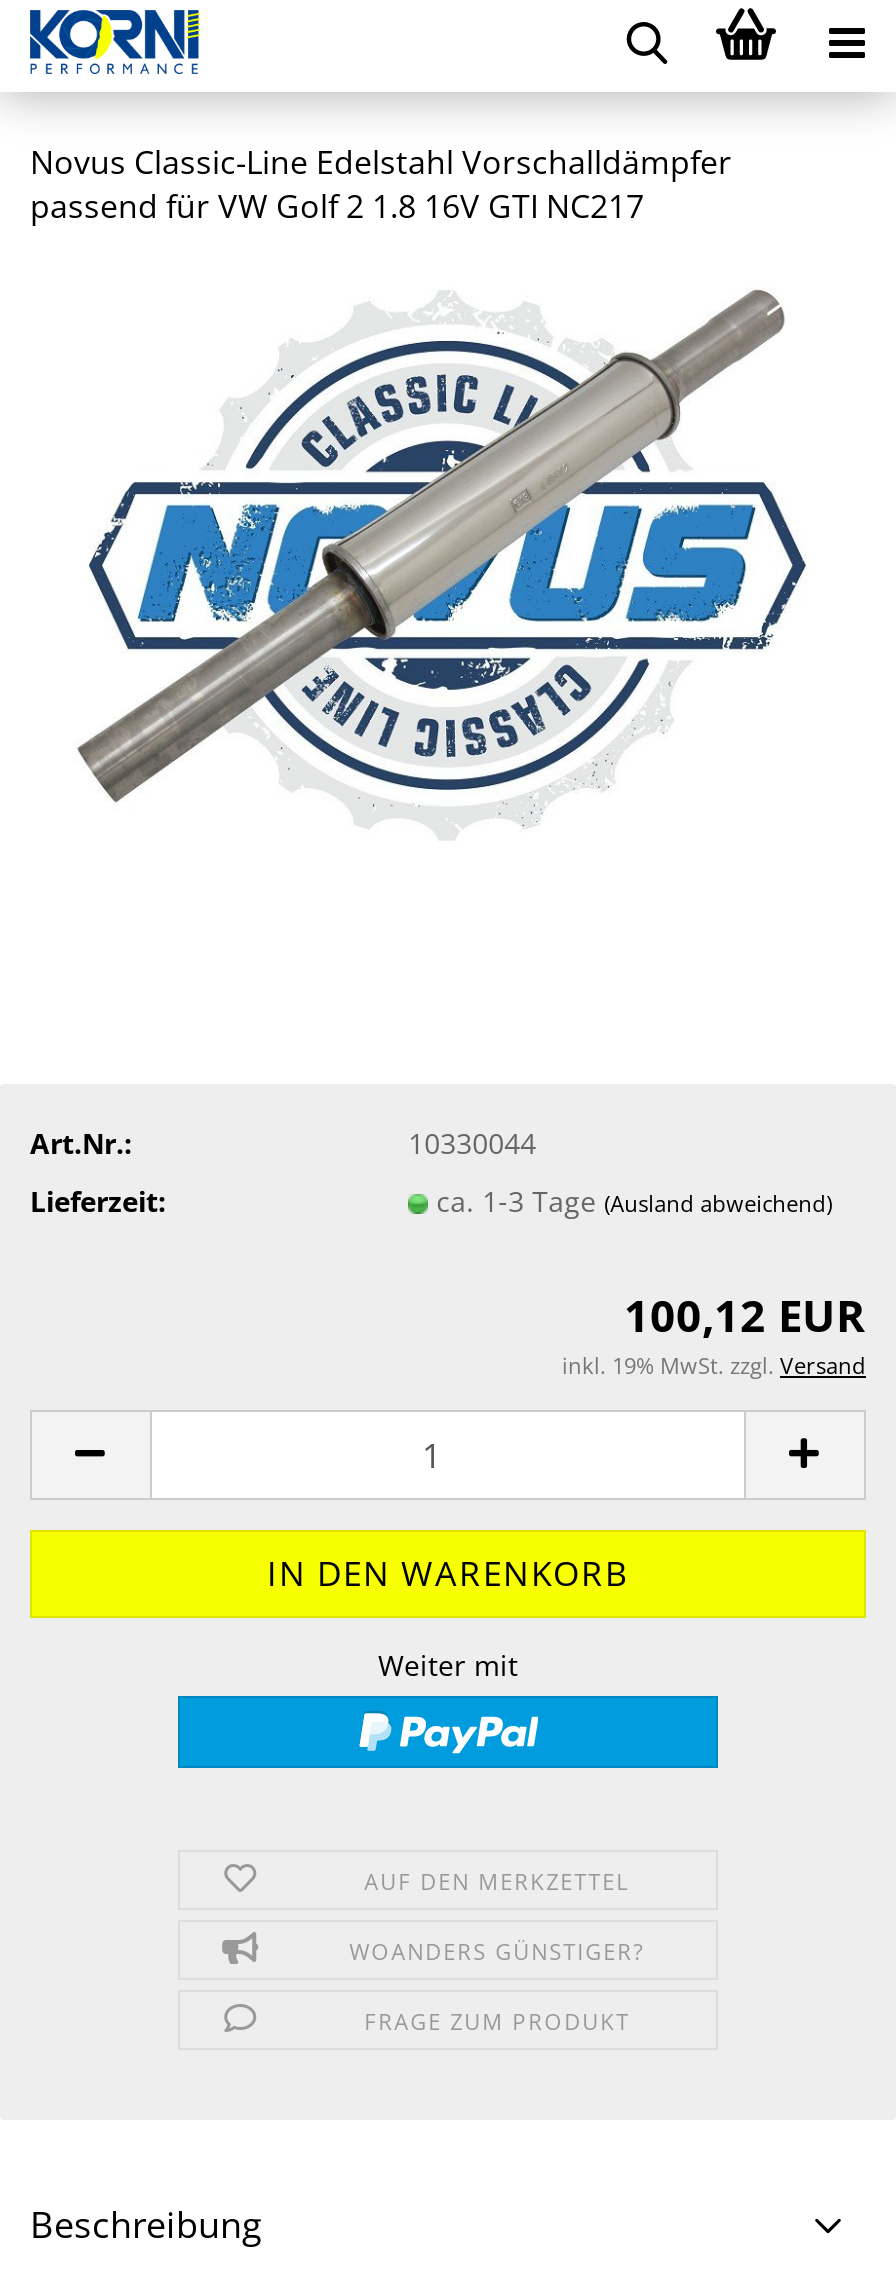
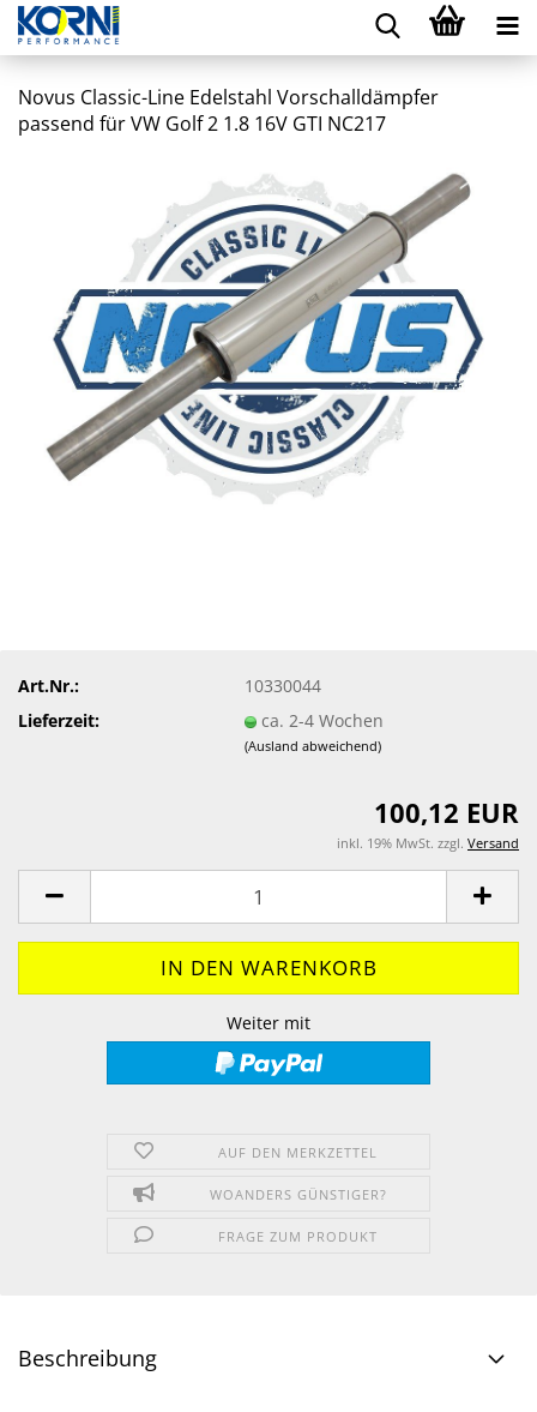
[436,1181,832,1219] ca. 1-3 Tage (Ausland abweichend) -> [245,708,384,754] ca. 2-4 Wochen | (Ausland abweichend)

